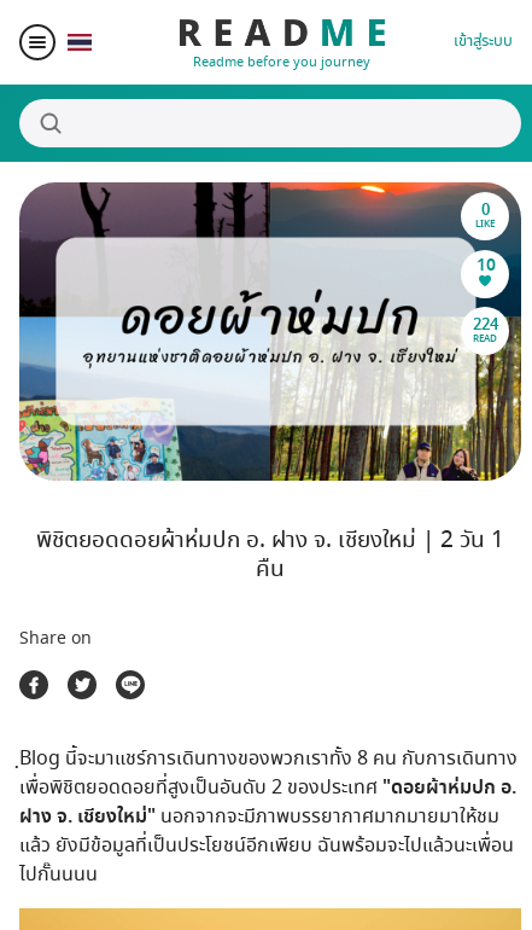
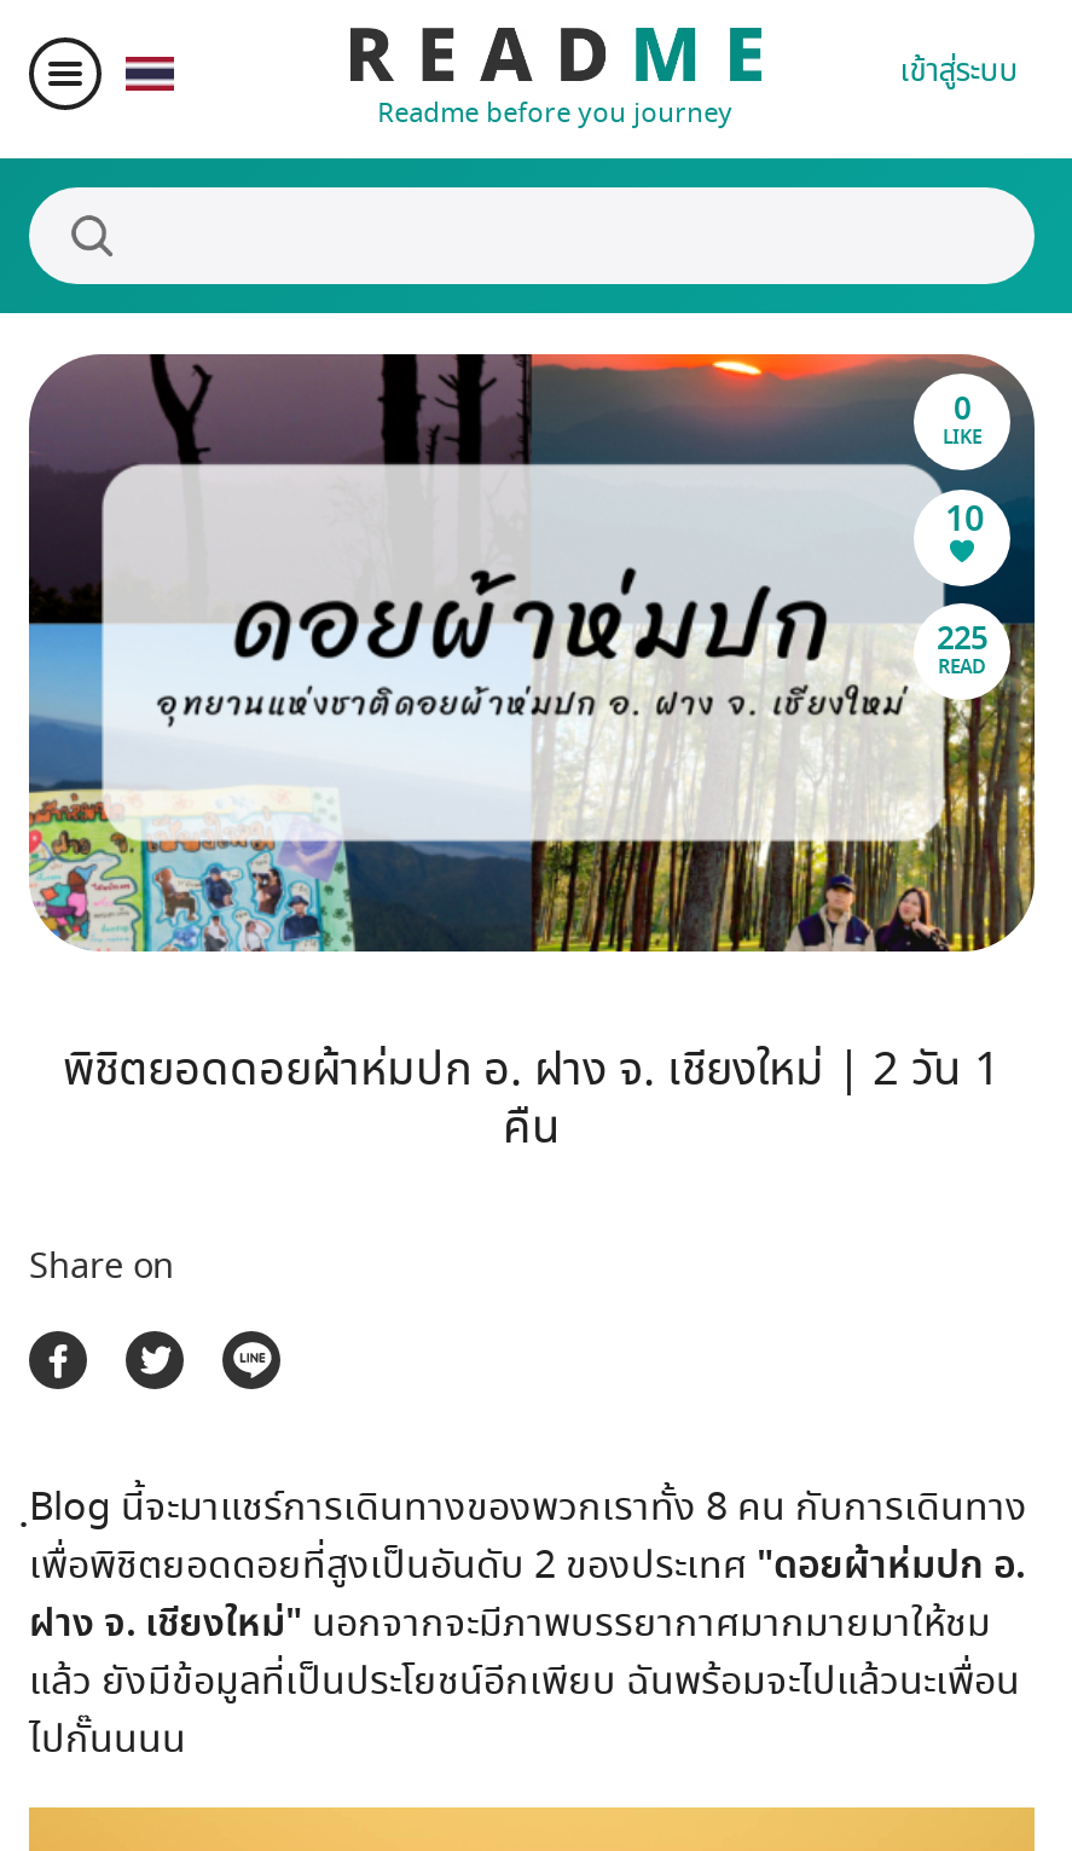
[472,313,498,336] 224 -> [937,615,987,661] 225

